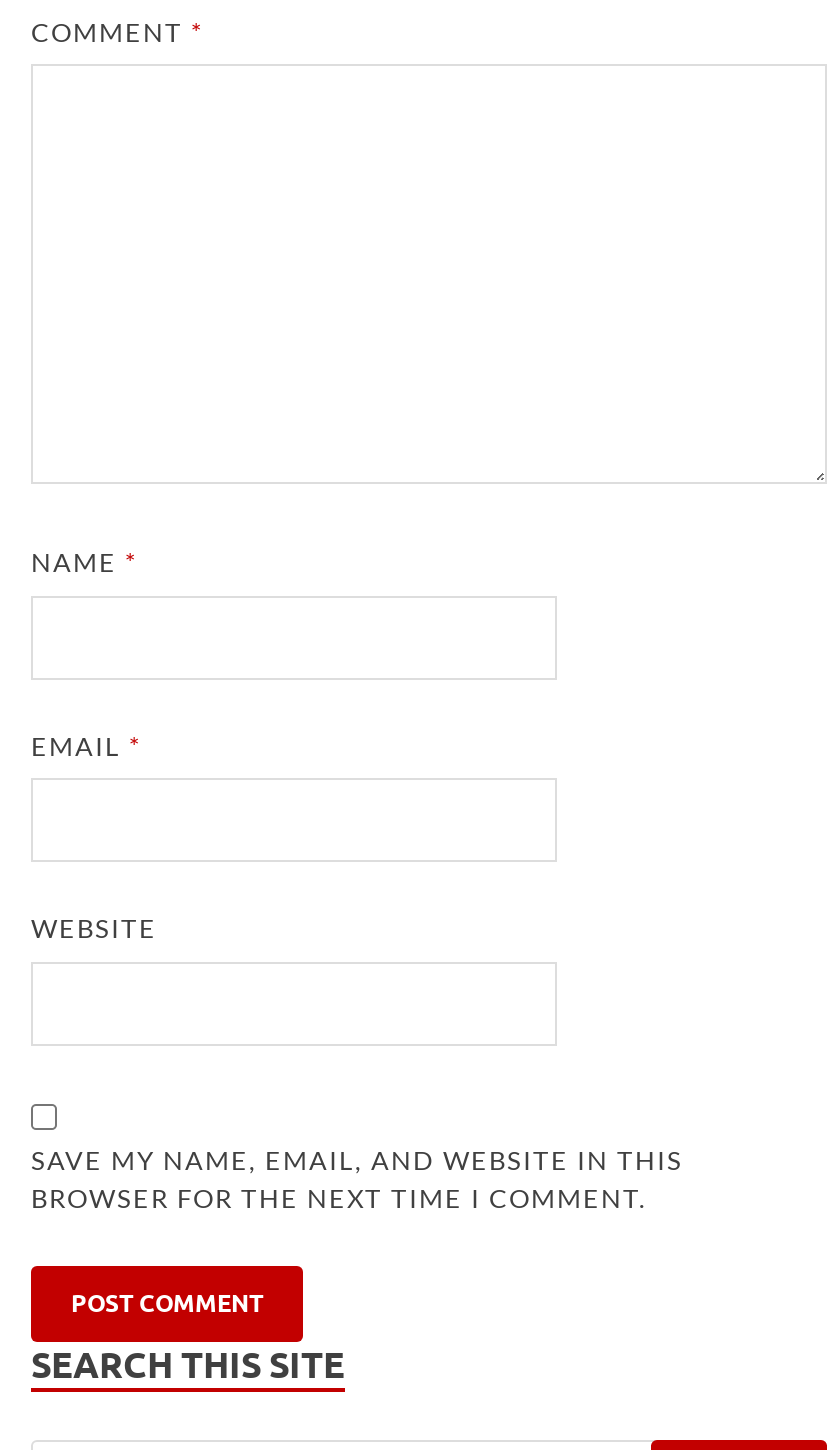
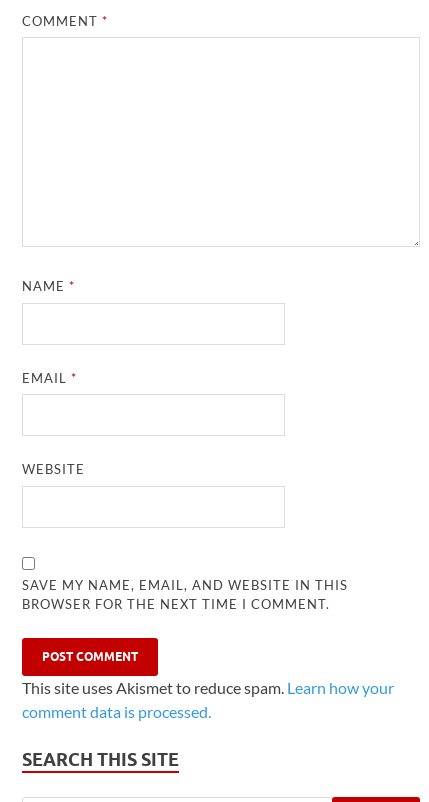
none -> [22,678,394,721] This site uses Akismet to reduce spam. Learn how your | comment data is processed.

